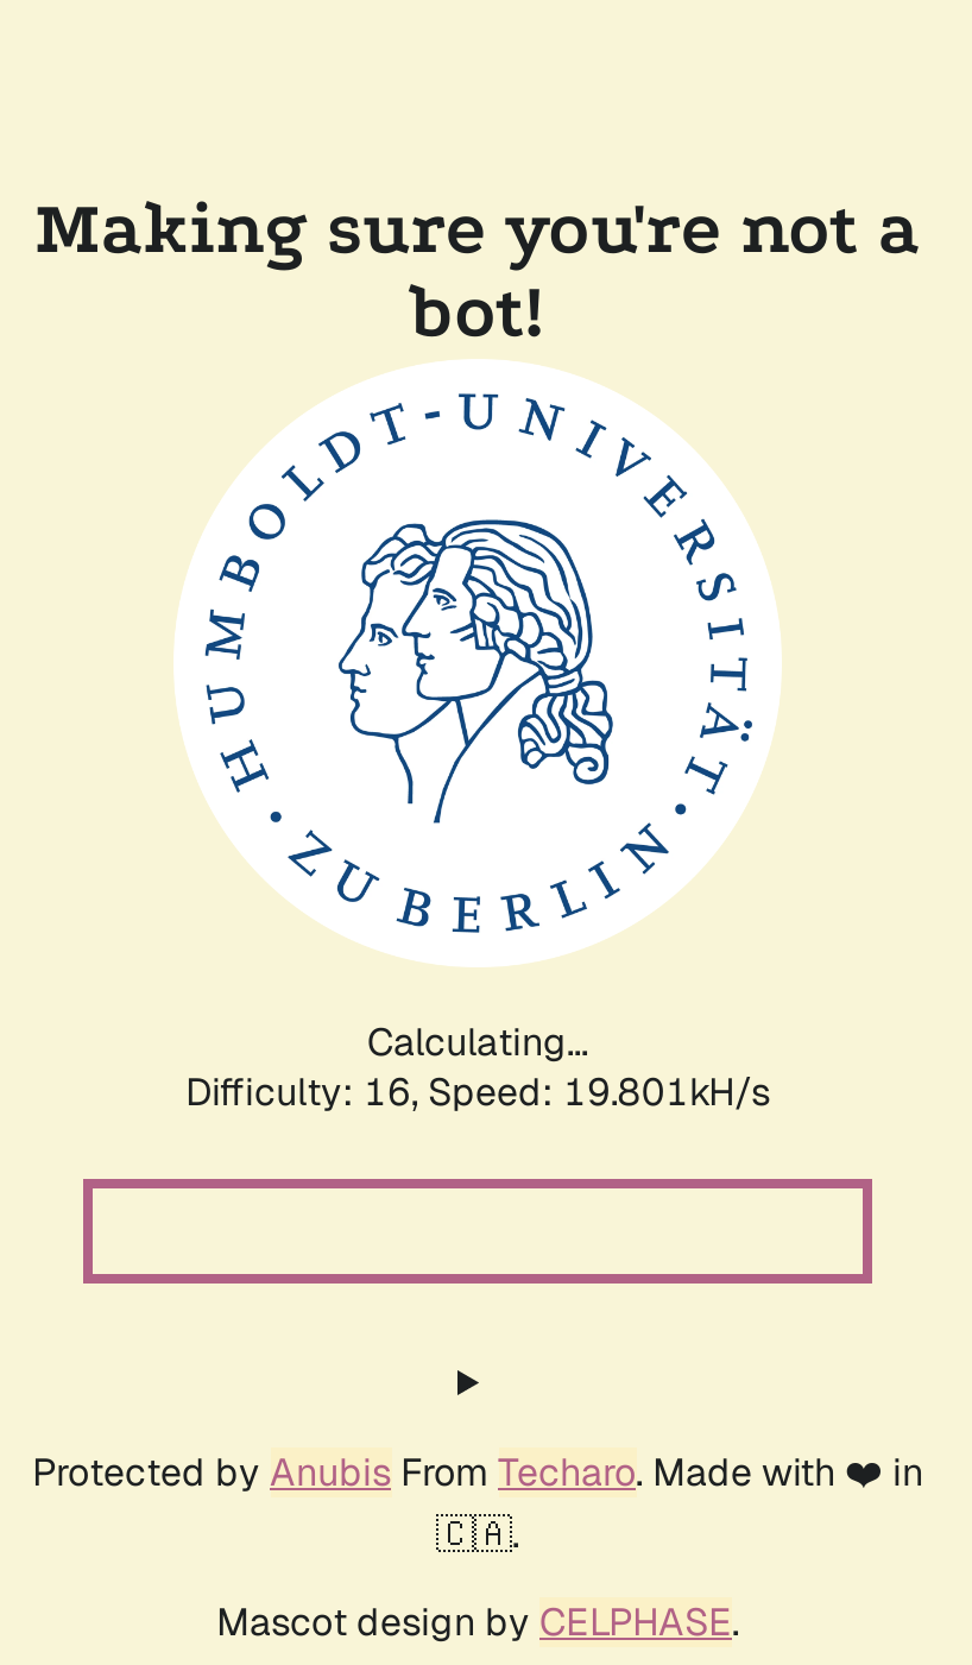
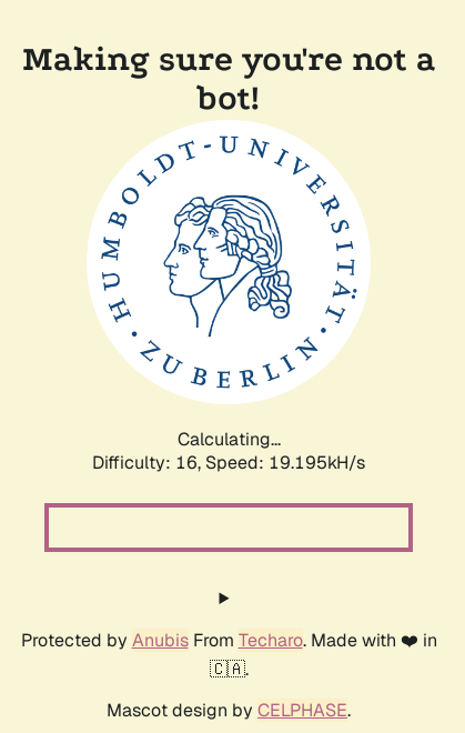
[185,1067,770,1117] Difficulty: 16, Speed: 19.801kH/s -> [92,451,365,474] Difficulty: 16, Speed: 19.195kH/s

